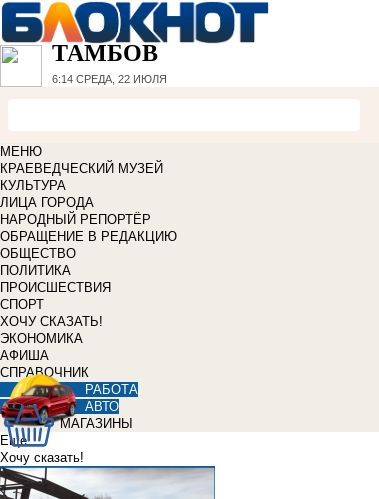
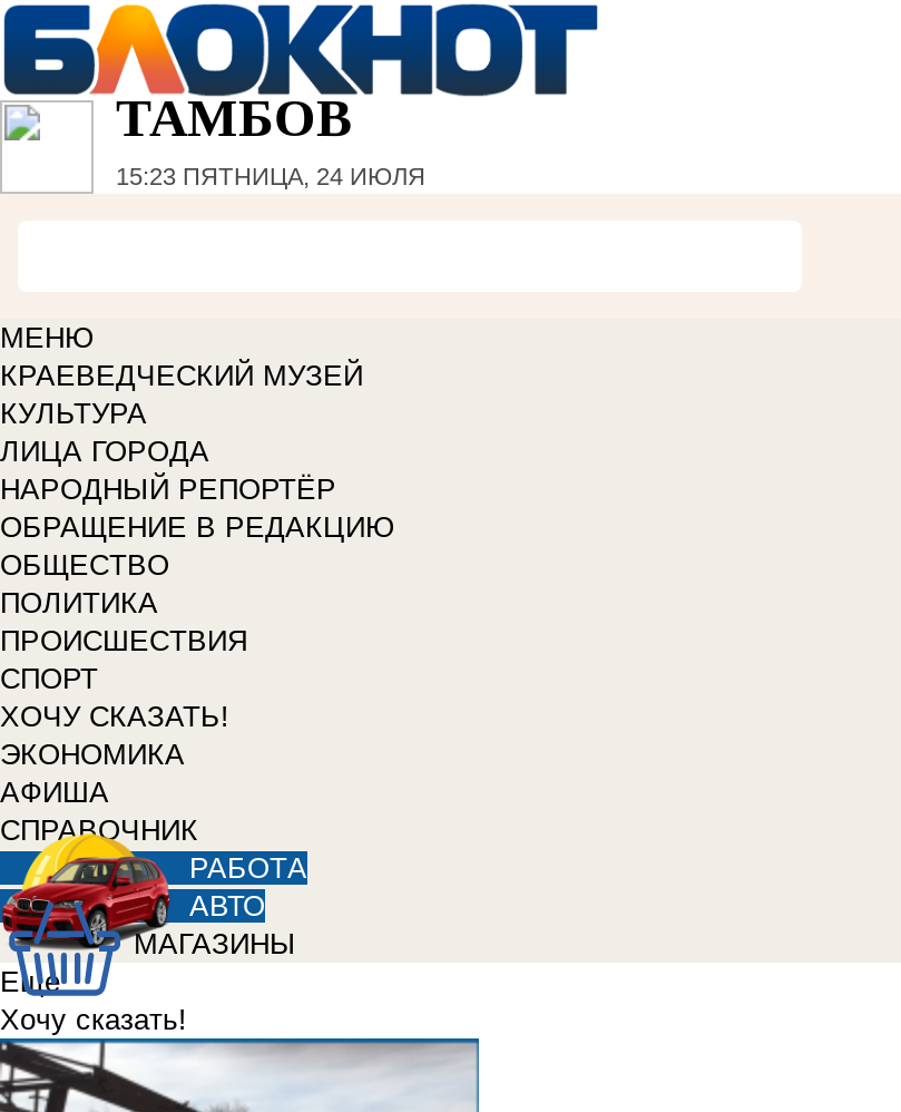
[52,73,167,85] 6:14 СРЕДА, 22 ИЮЛЯ -> [116,164,425,190] 15:23 ПЯТНИЦА, 24 ИЮЛЯ

